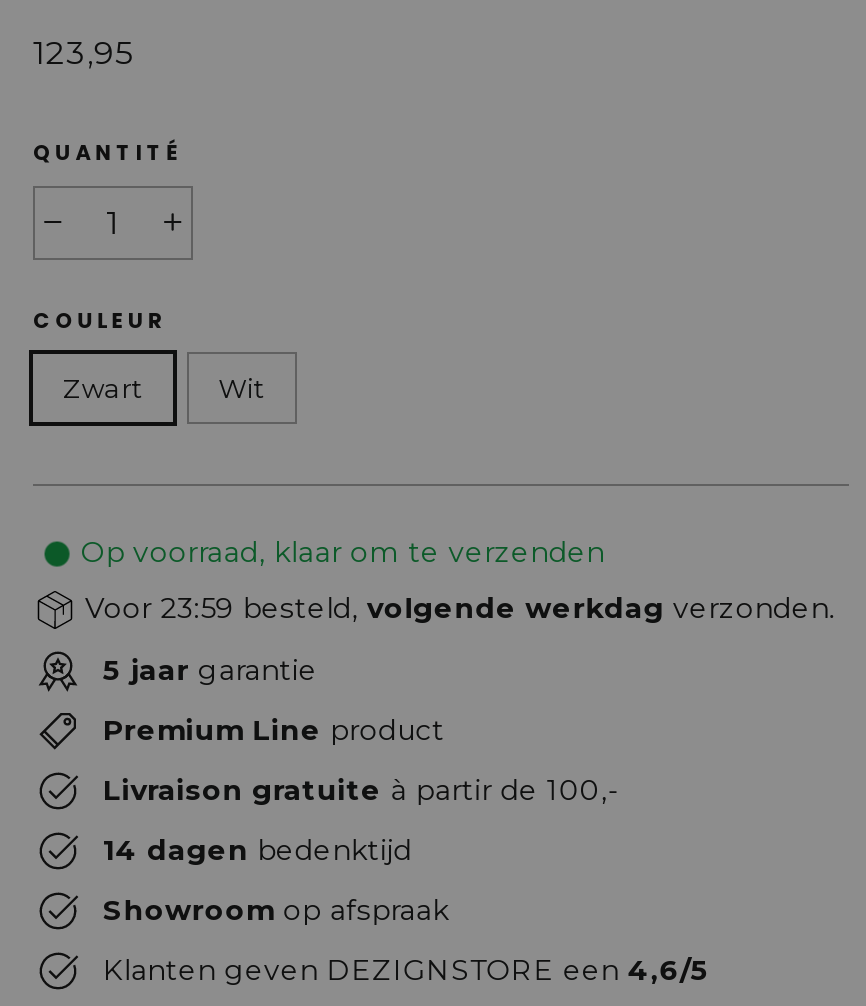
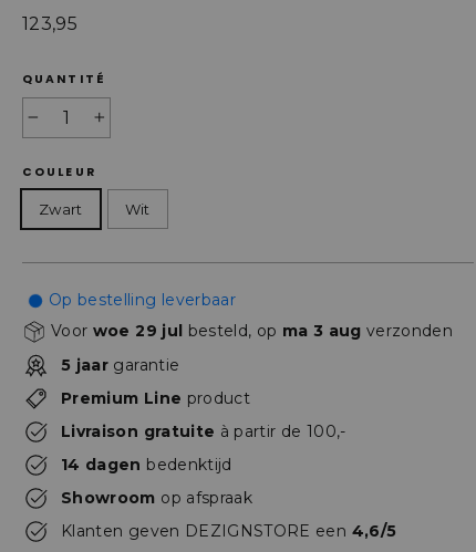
[81,535,605,571] Op voorraad, klaar om te verzenden -> [49,290,236,310] Op bestelling leverbaar
[85,590,836,626] Voor 23:59 besteld, volgende werkdag verzonden. -> [51,321,453,340] Voor woe 29 jul besteld, op ma 3 aug verzonden

